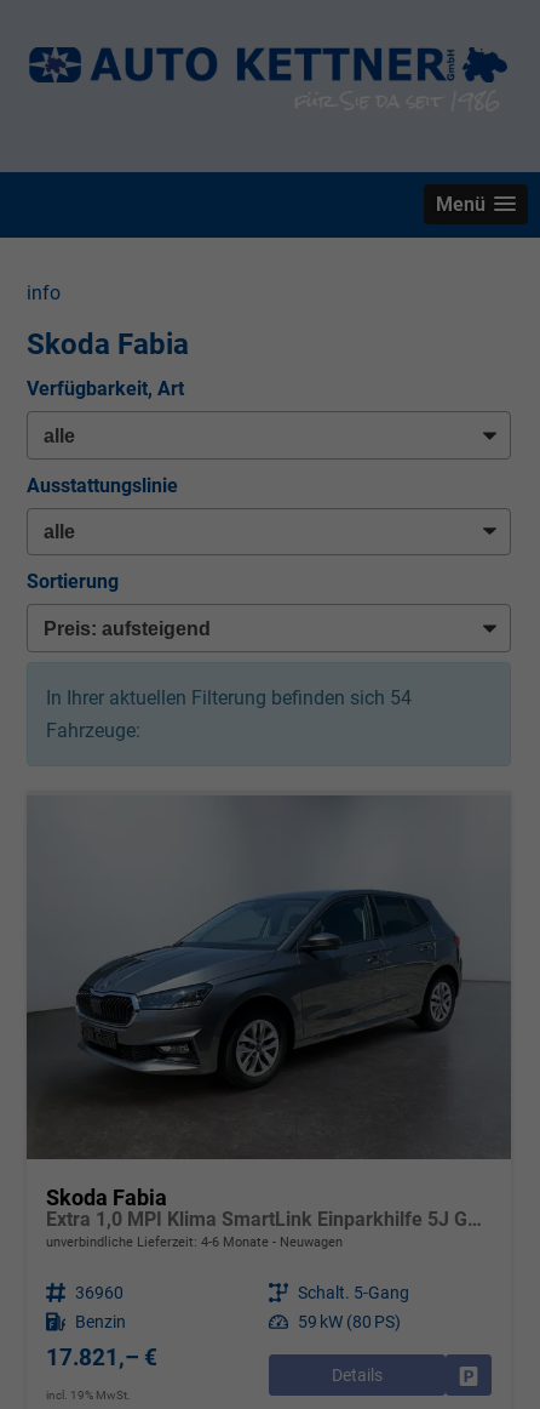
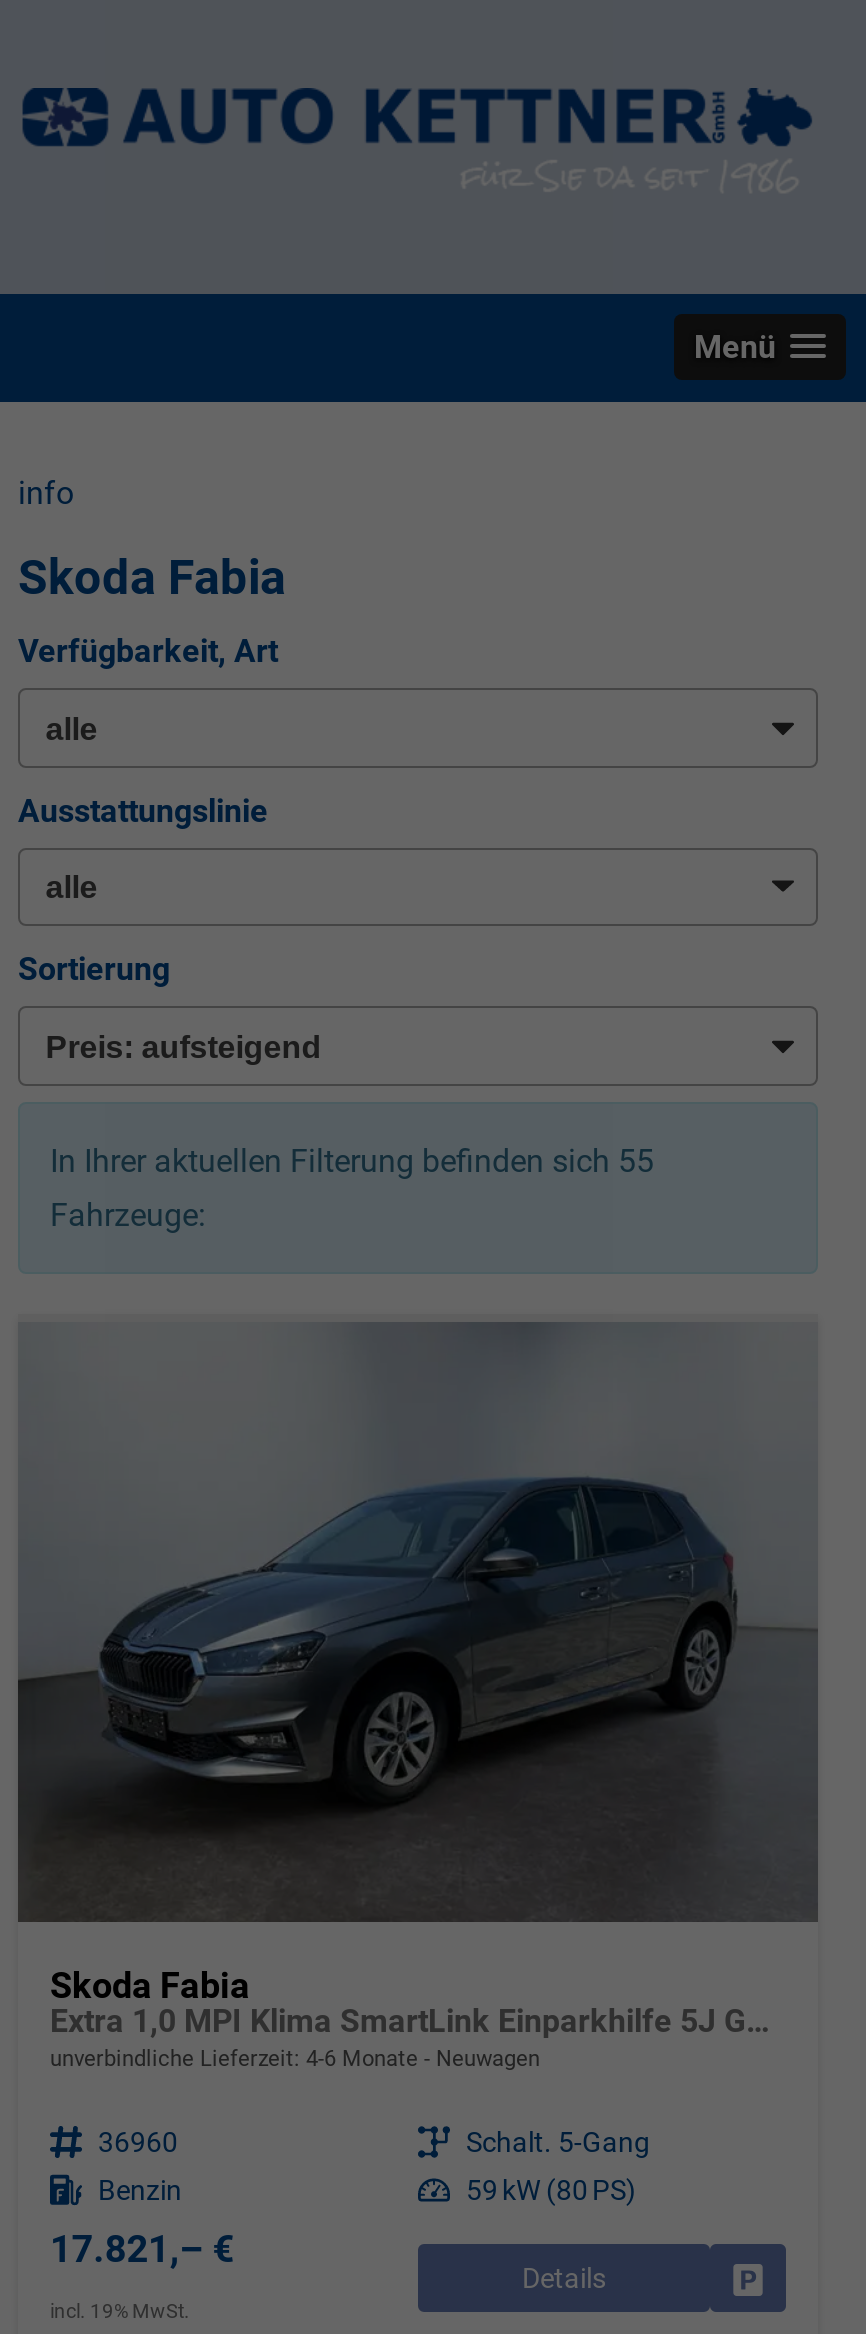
[46,686,412,709] In Ihrer aktuellen Filterung befinden sich 54 -> [50,1141,654,1179] In Ihrer aktuellen Filterung befinden sich 55

